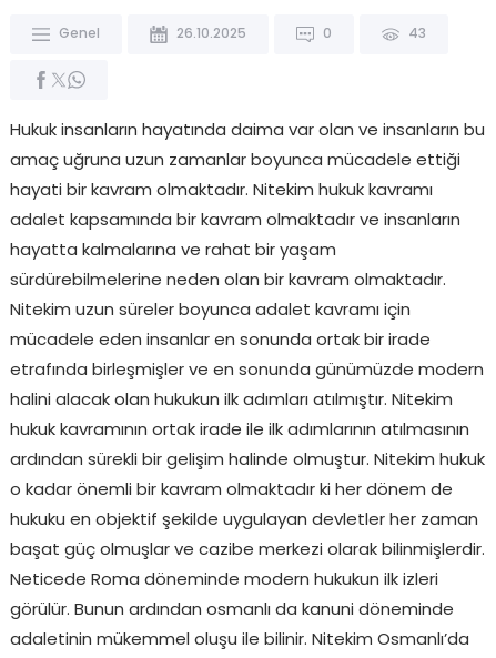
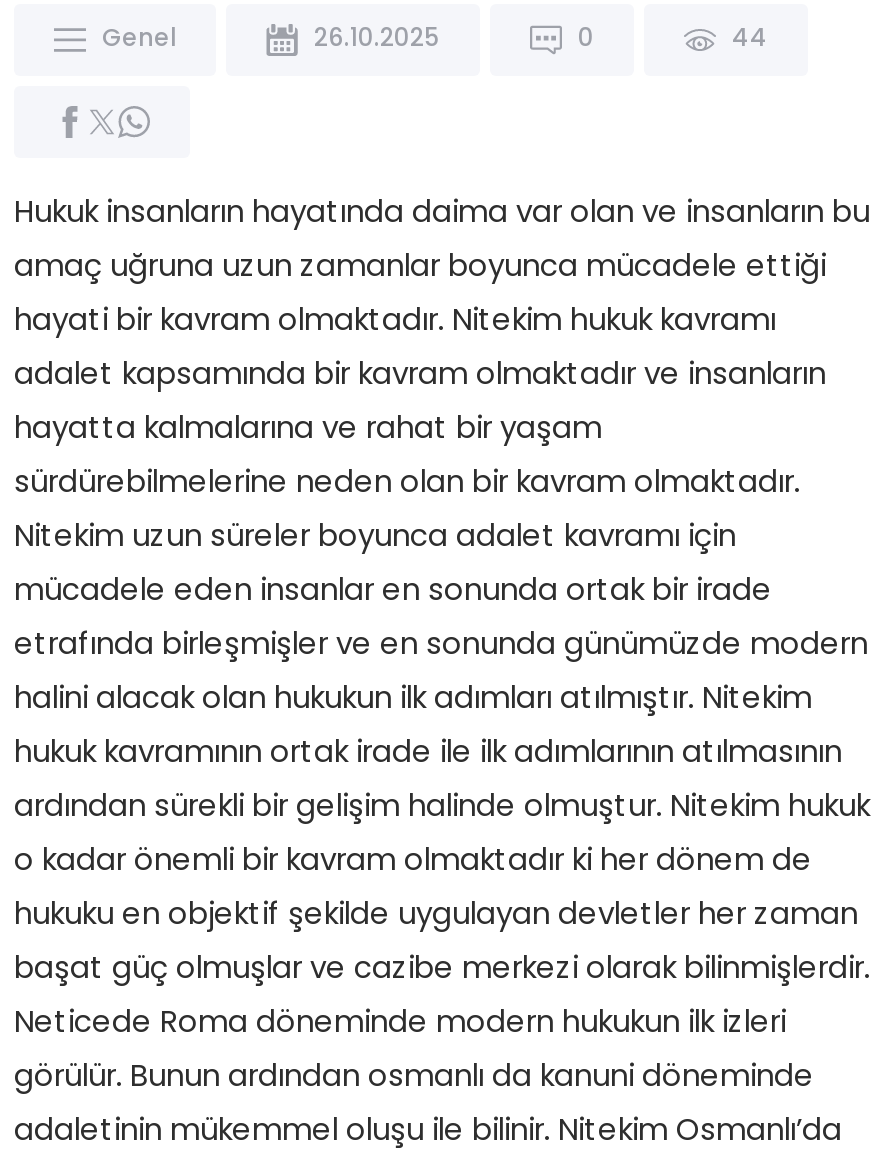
[408,28,426,41] 43 -> [732,28,768,52] 44

